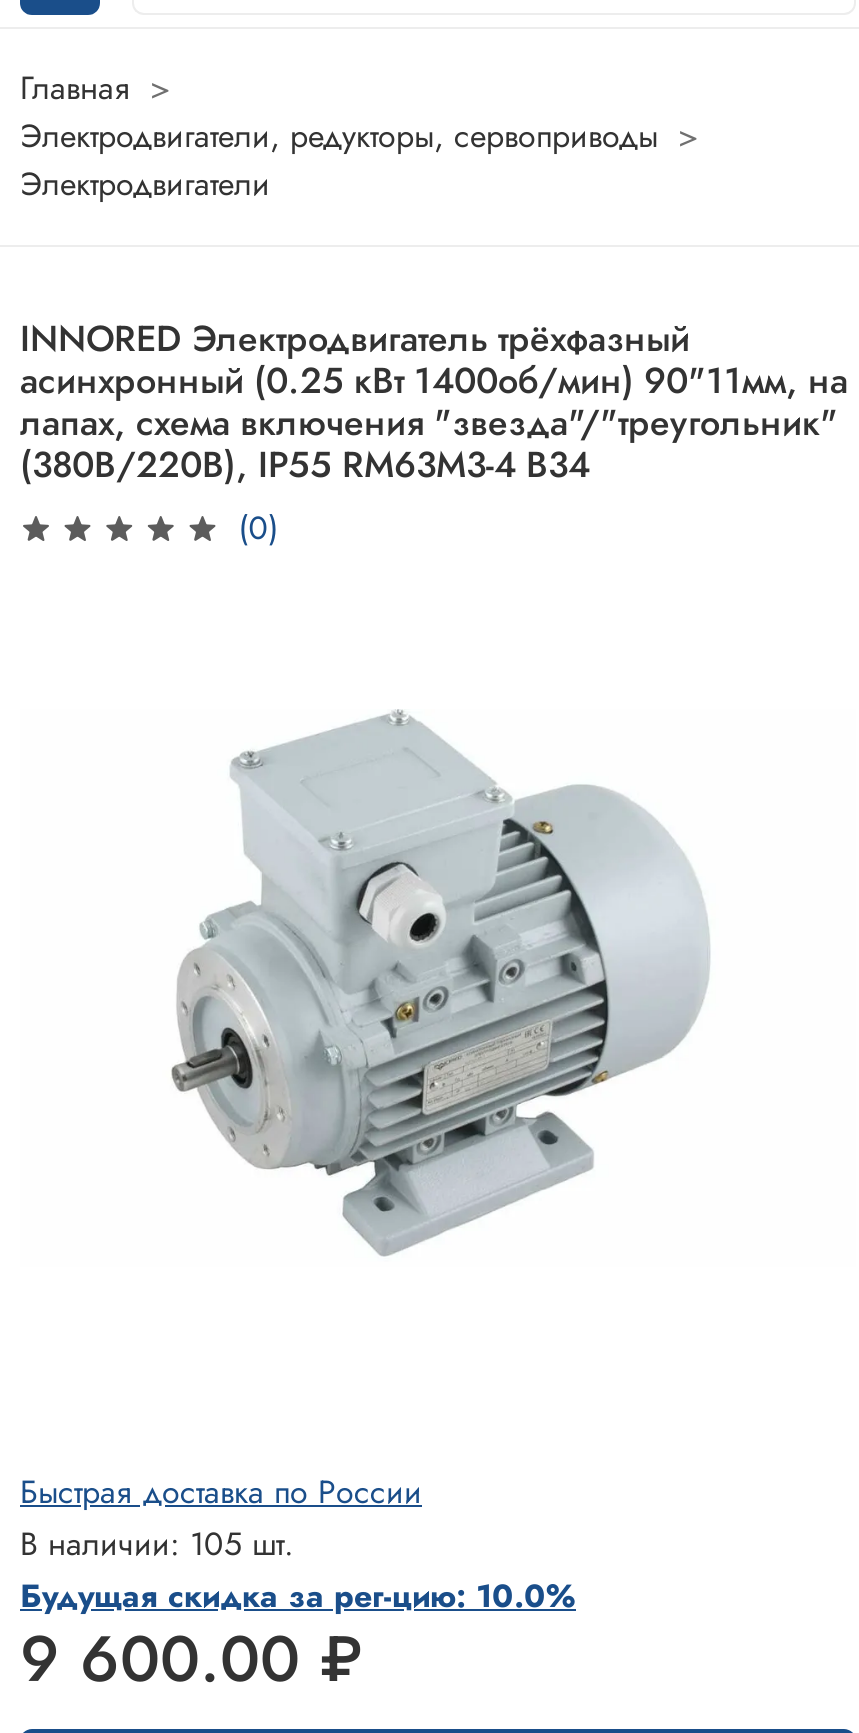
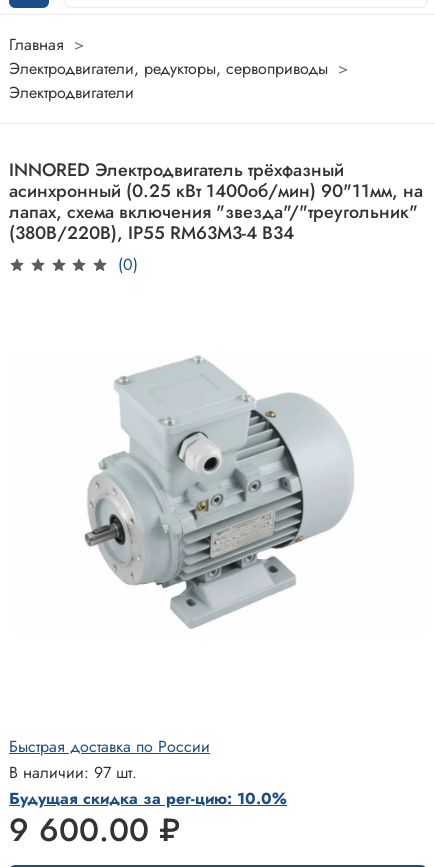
[20,1521,294,1567] В наличии: 105 шт. -> [9,761,137,784] В наличии: 97 шт.

